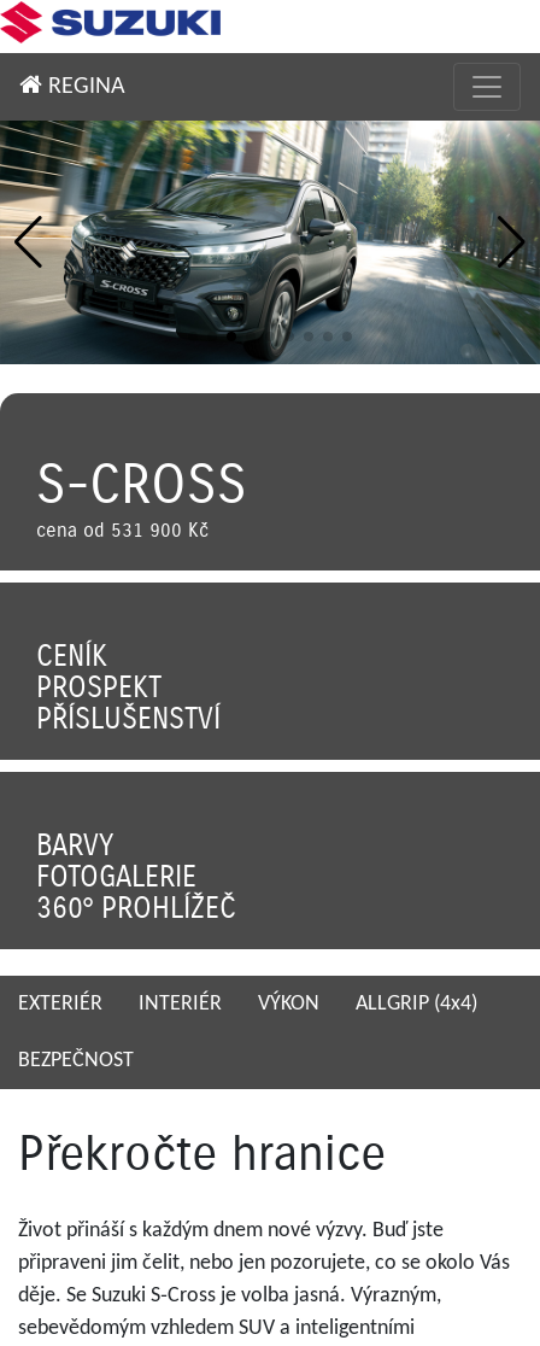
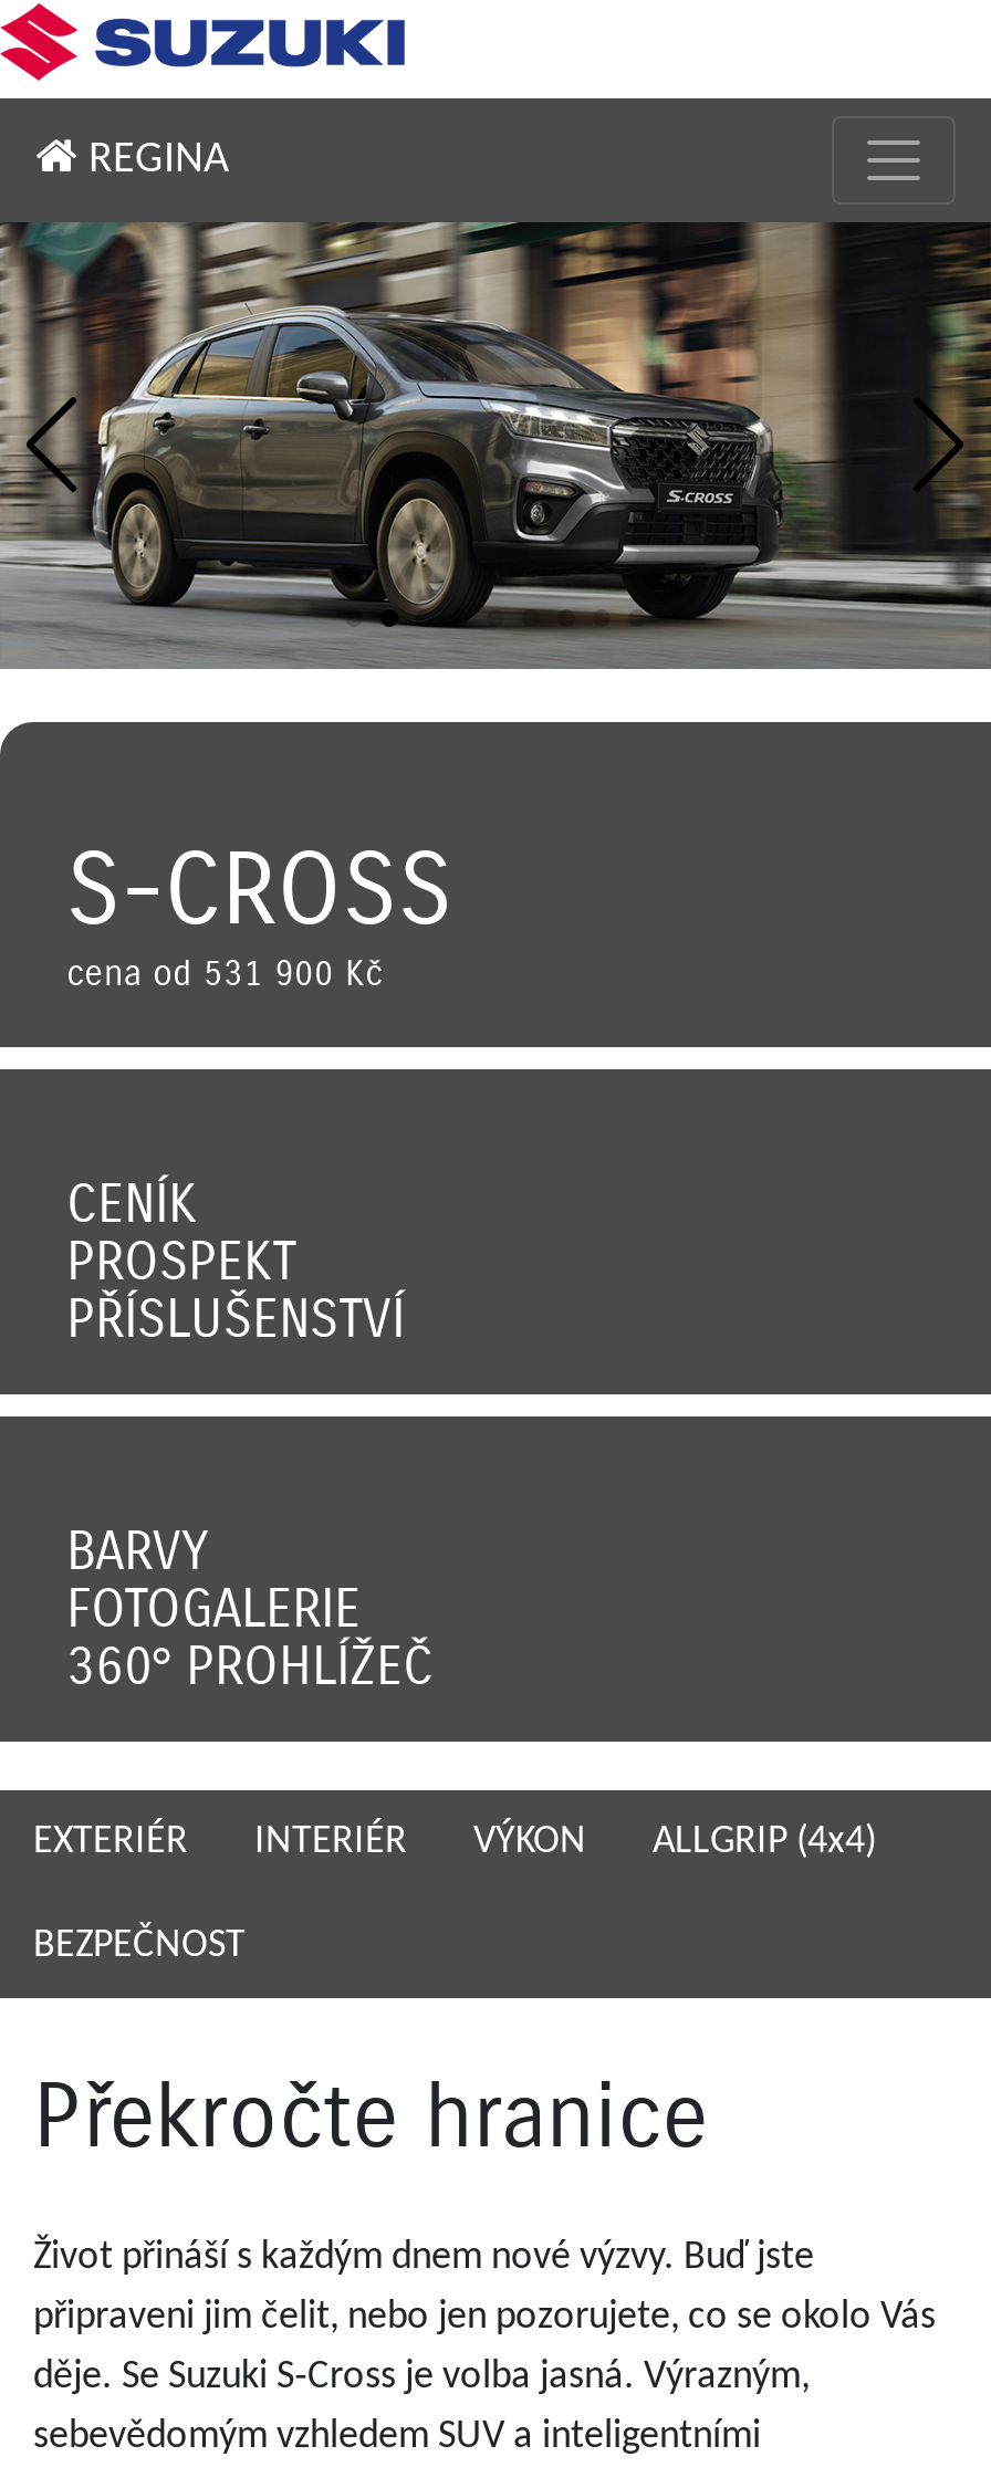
[4,119,536,365] [image] -> [7,220,984,671] [image]

